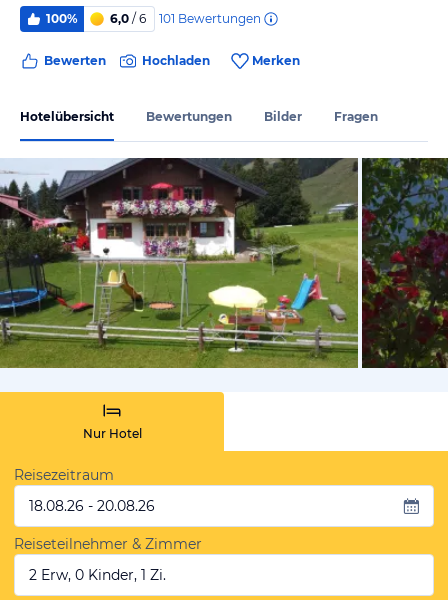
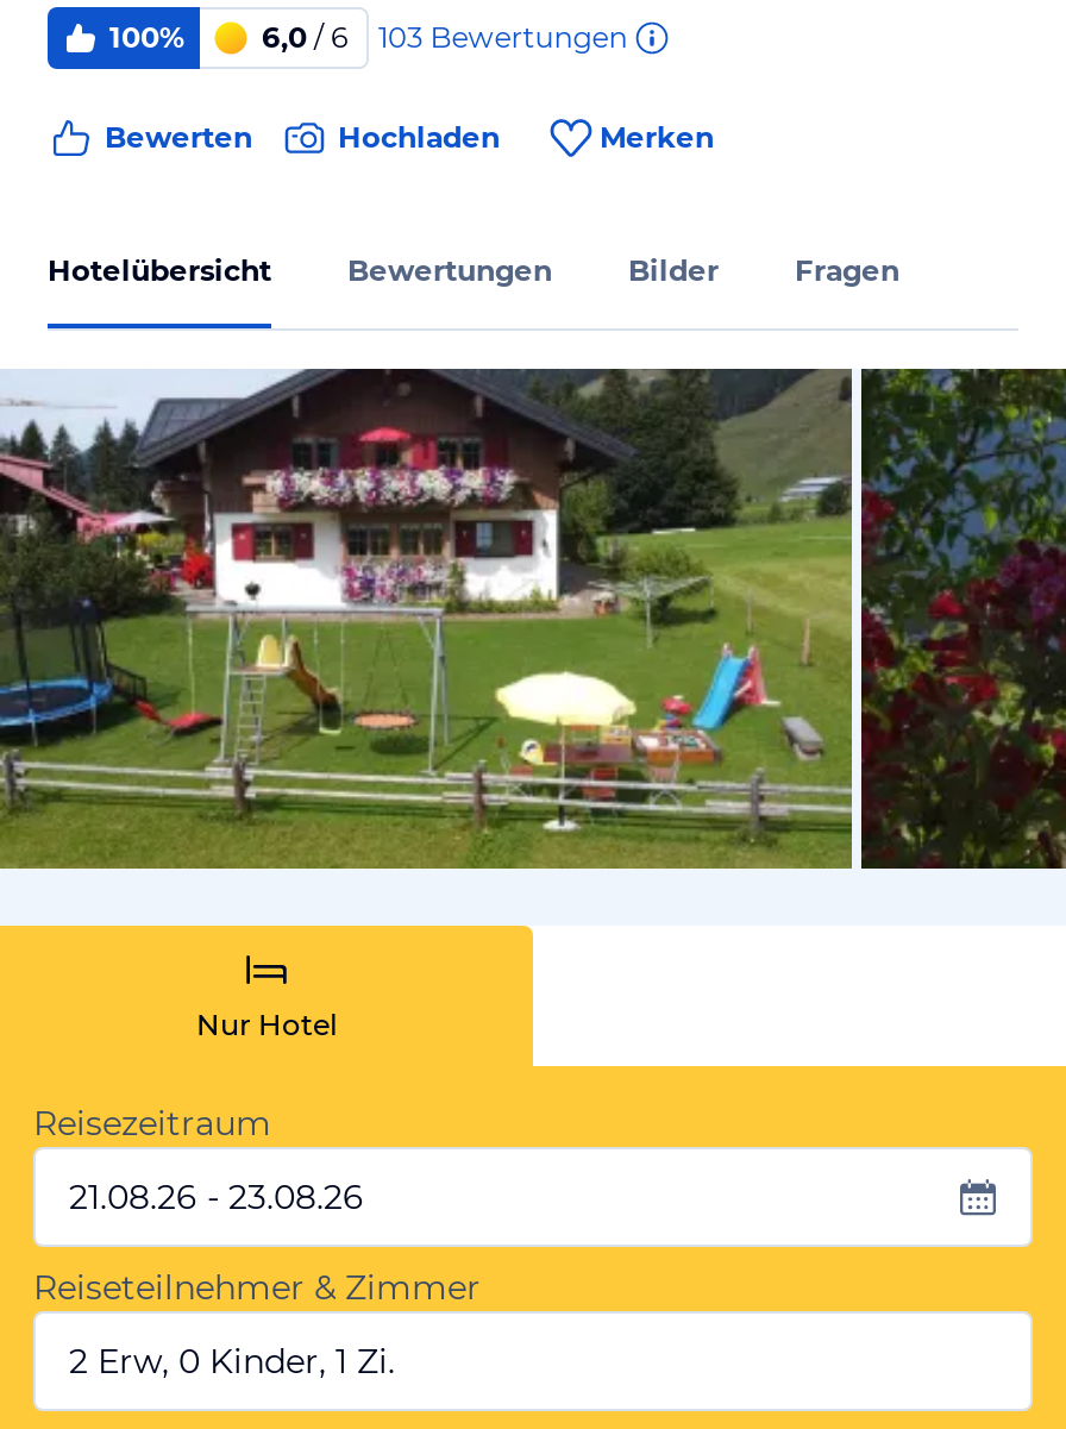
[110,10,261,26] 6,0 / 6 101 Bewertungen -> [262,18,628,55] 6,0 / 6 103 Bewertungen
[29,497,155,515] 18.08.26 - 20.08.26 -> [69,1176,364,1218] 21.08.26 - 23.08.26

